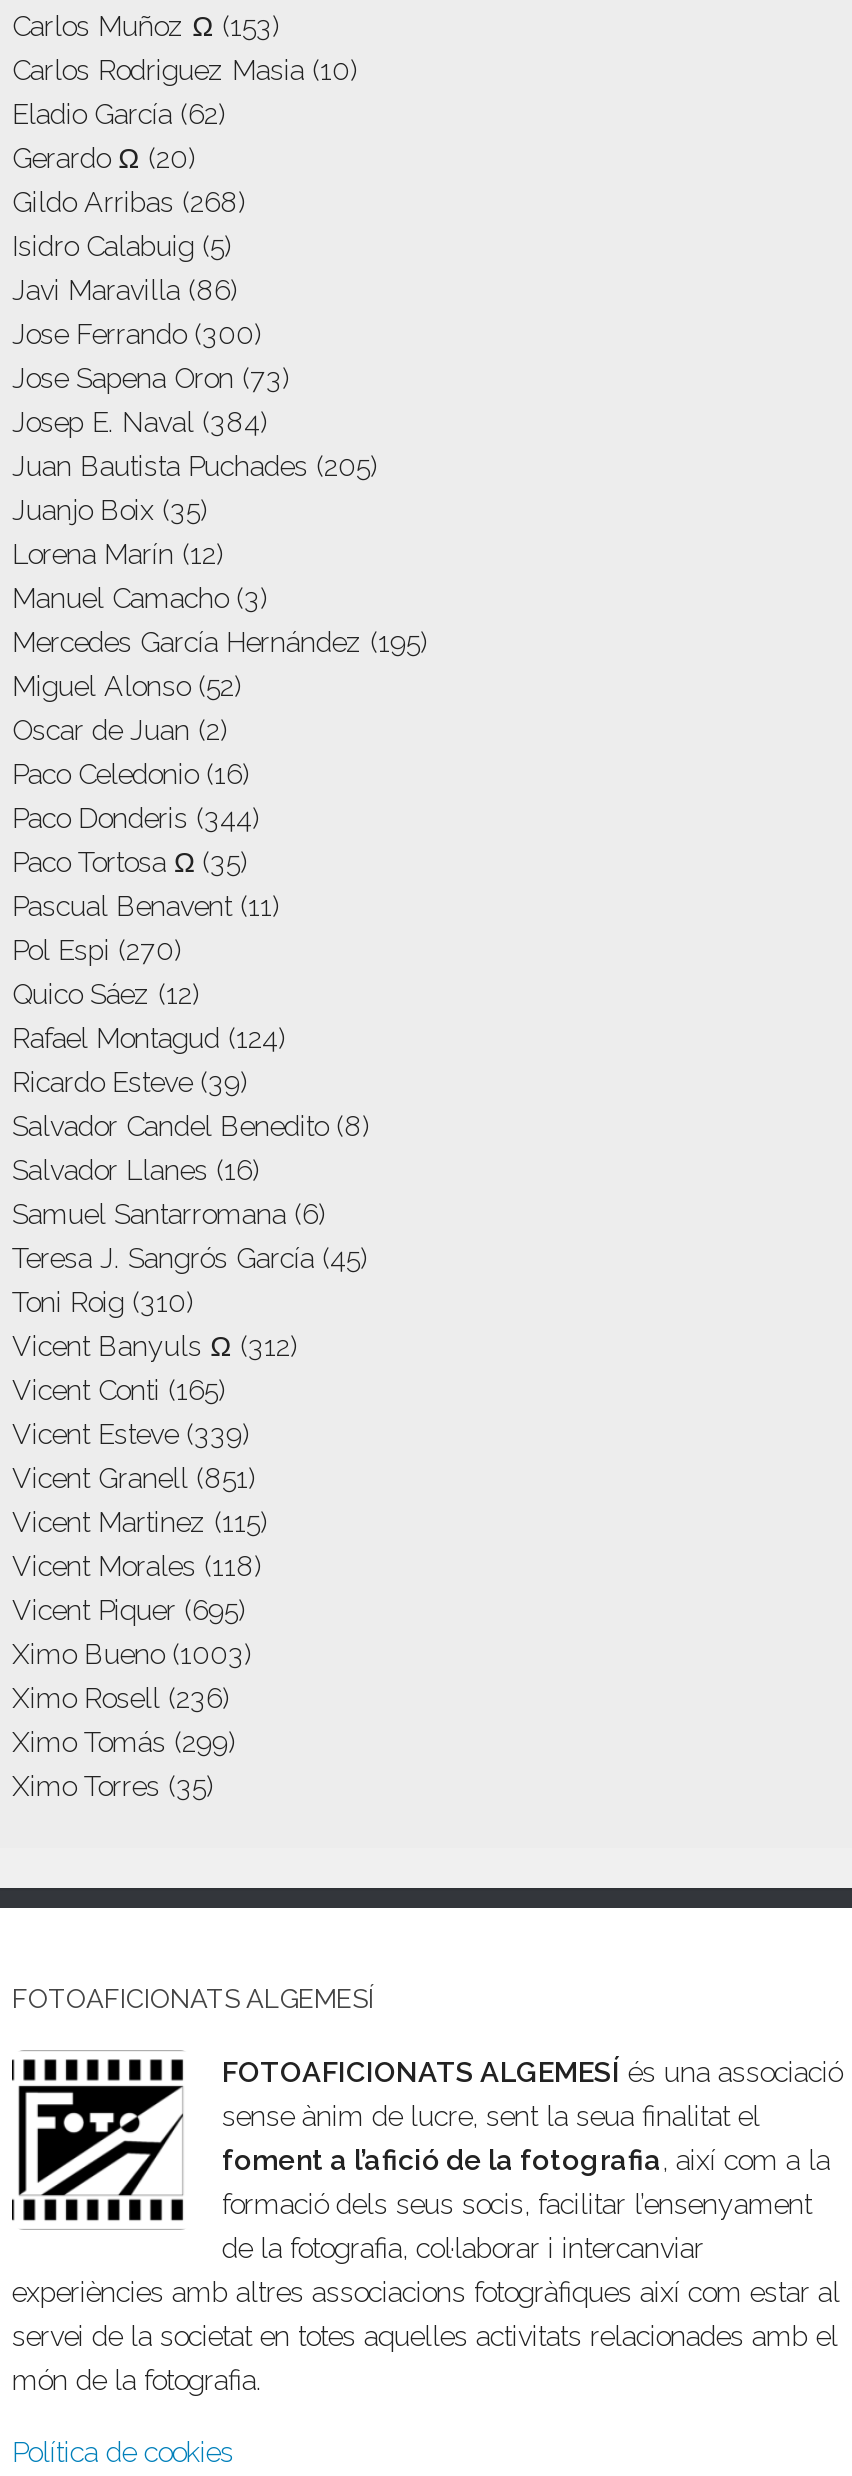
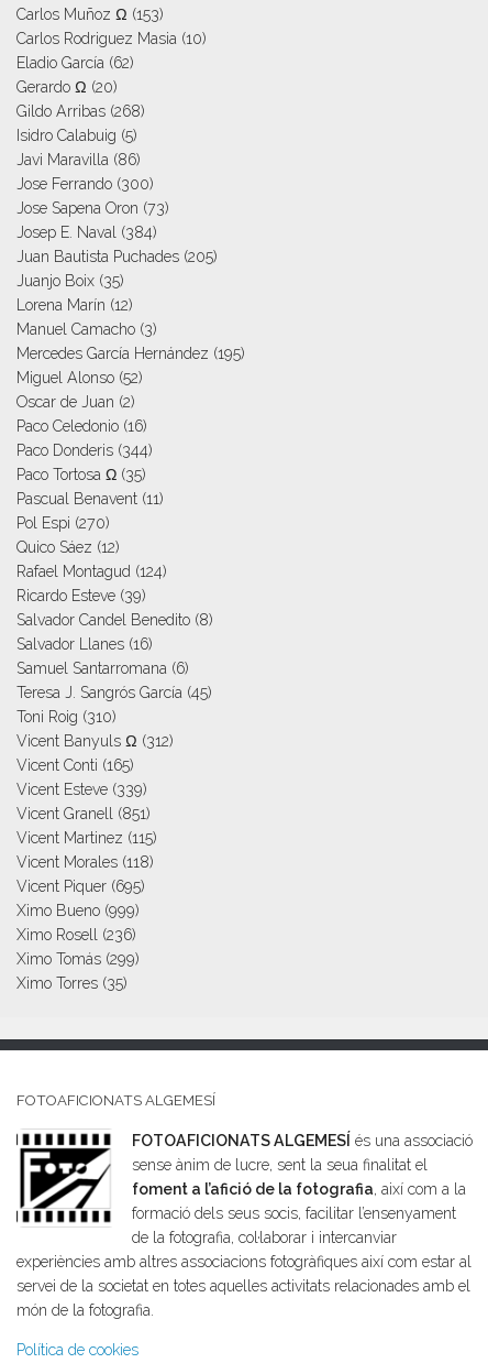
[12,1637,252,1669] Ximo Bueno (1003) -> [16,901,140,919] Ximo Bueno (999)

